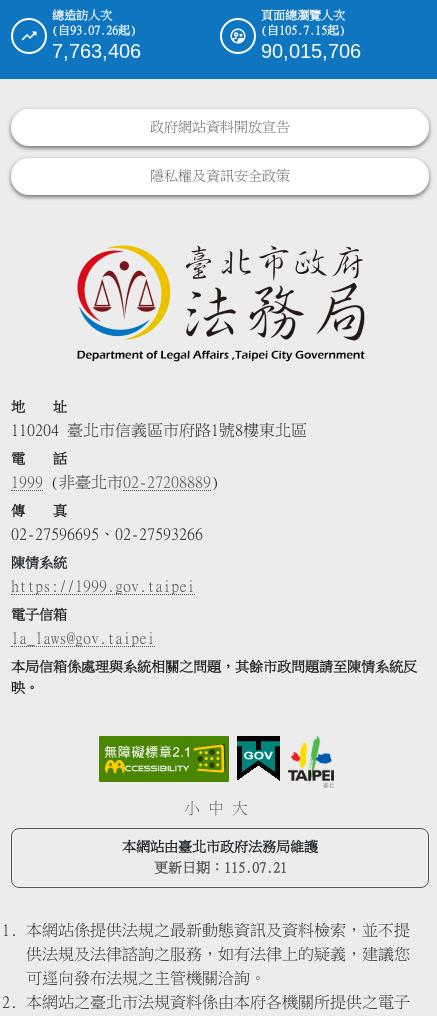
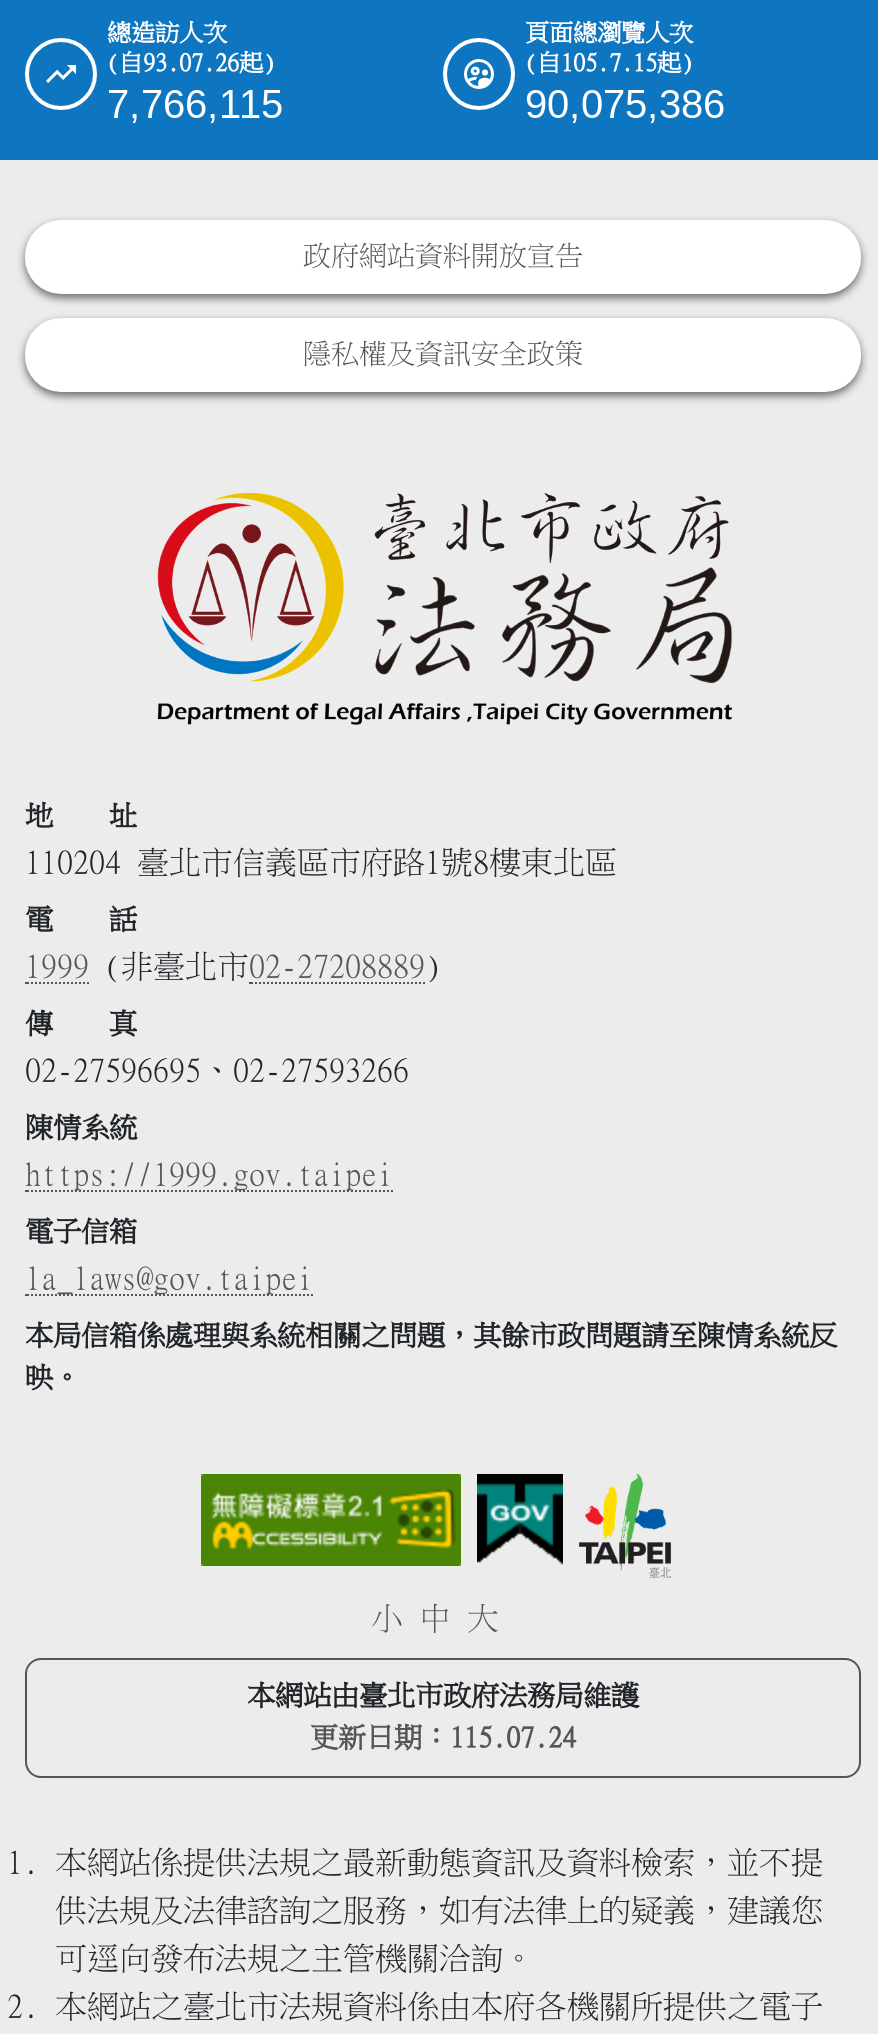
[52,40,141,62] 7,763,406 -> [107,83,283,127] 7,766,115
[261,40,361,62] 90,015,706 -> [525,83,725,127] 90,075,386
[153,861,286,875] 更新日期：115.07.21 -> [310,1725,576,1753] 更新日期：115.07.24

